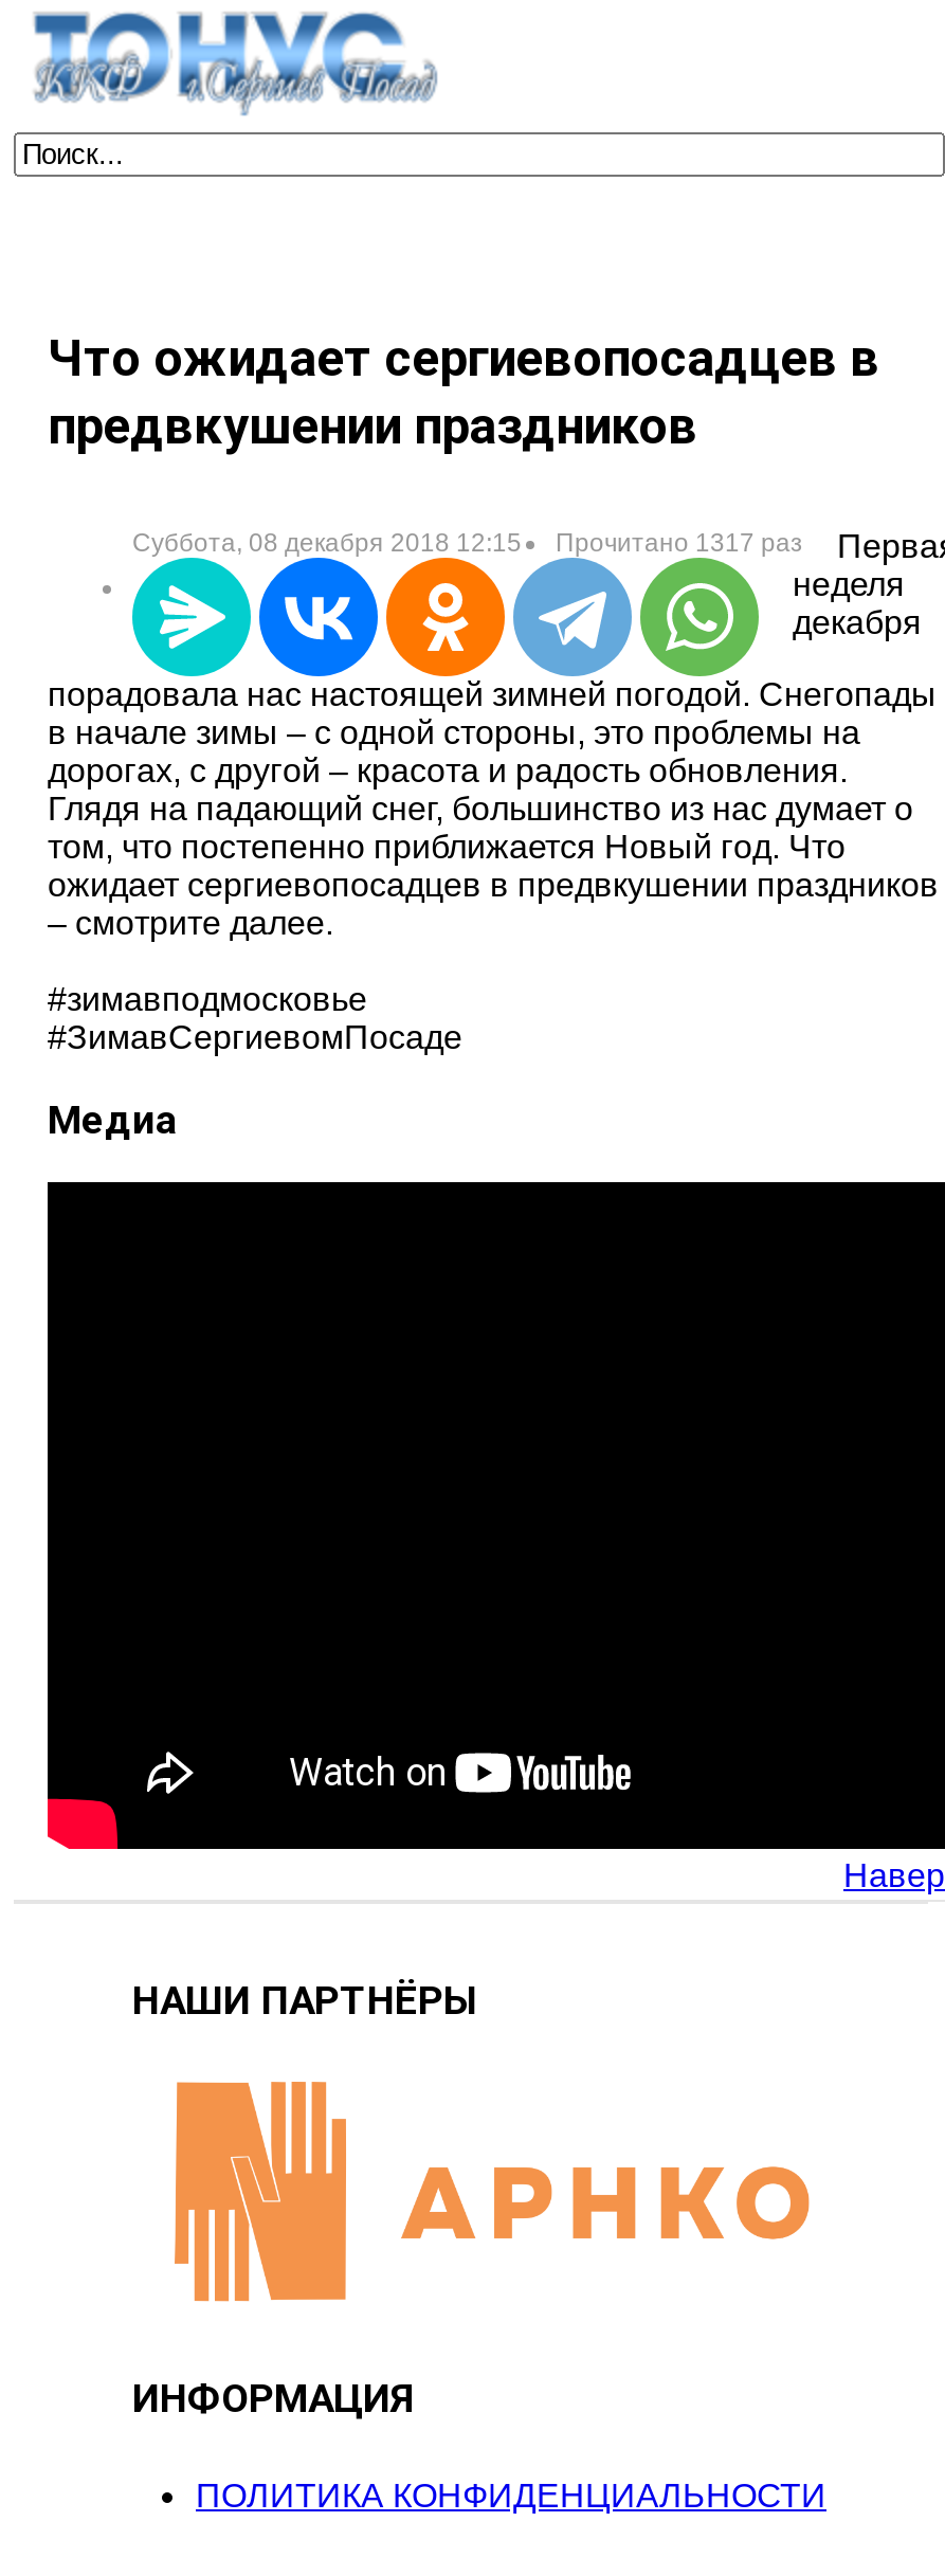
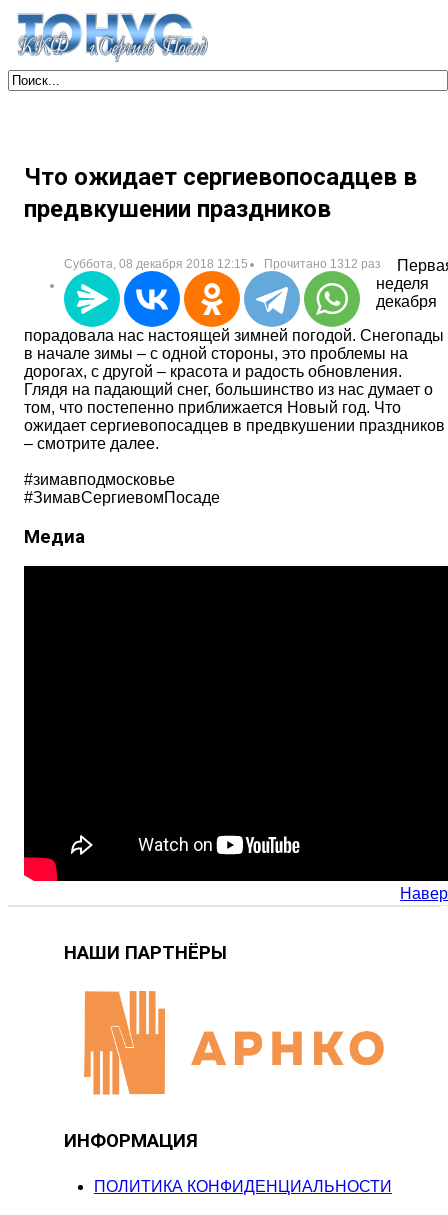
[556,528,803,557] Прочитано 1317 раз -> [264,257,381,271] Прочитано 1312 раз

